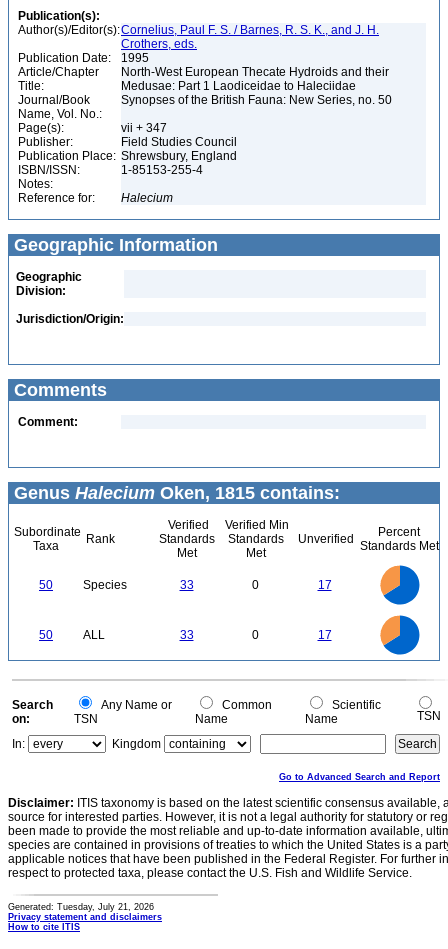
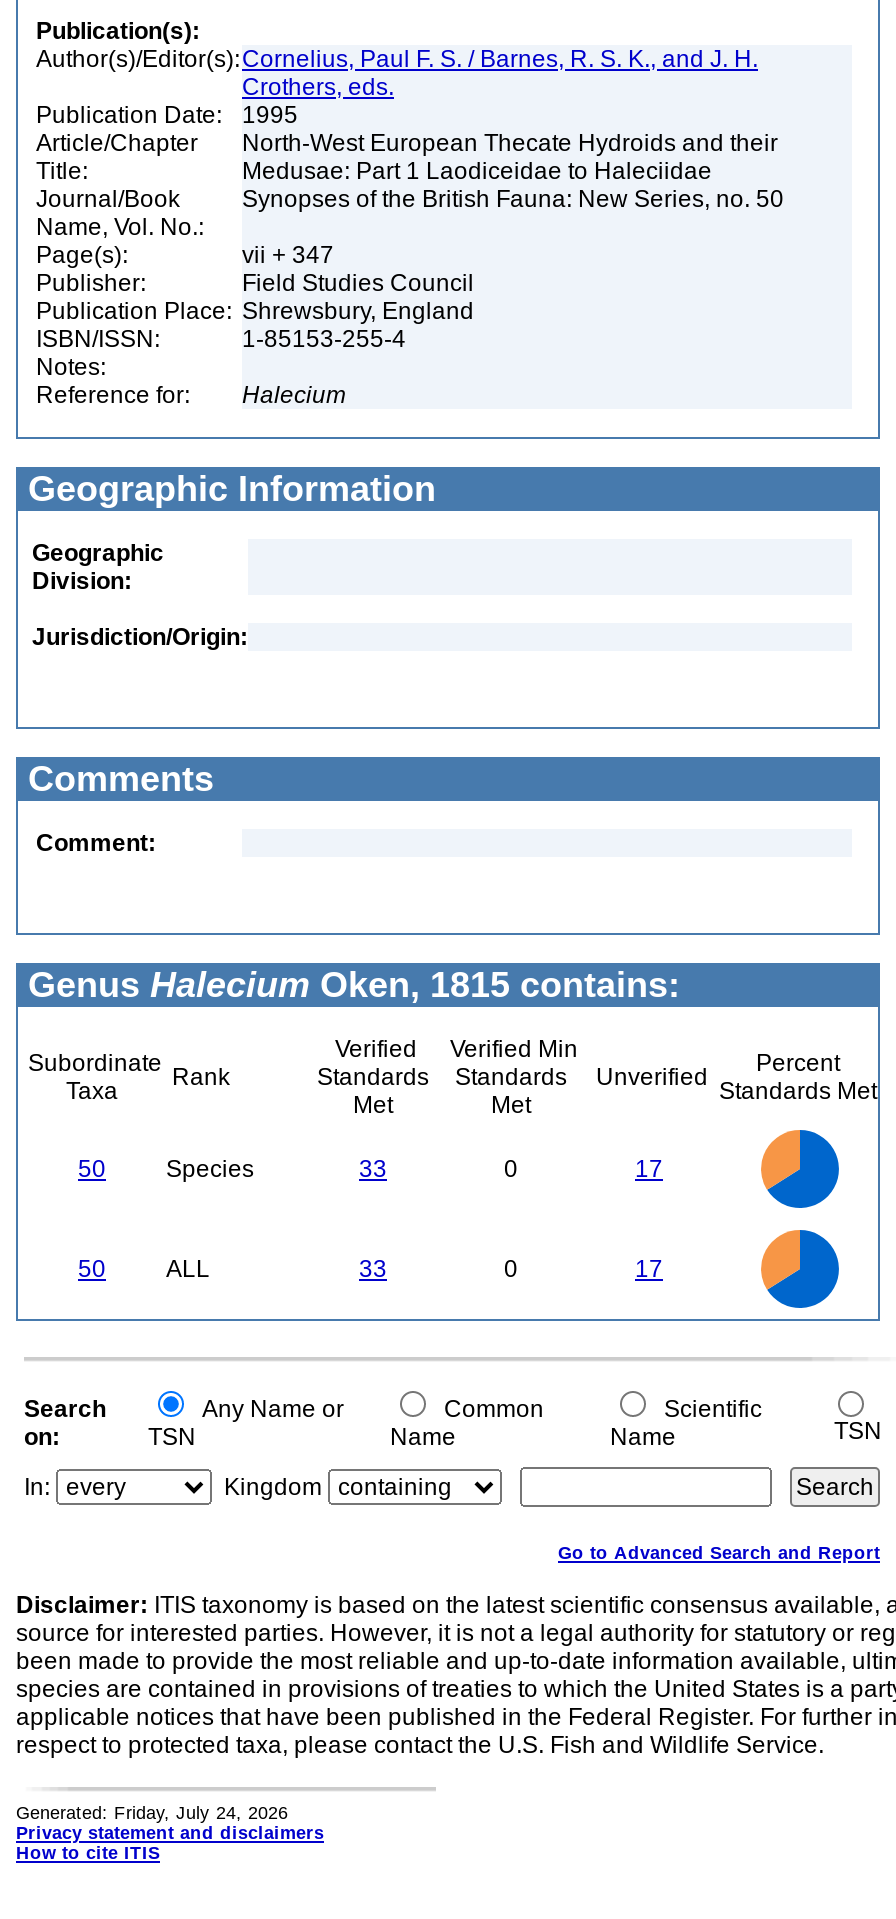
[8,902,154,912] Generated: Tuesday, July 21, 2026 -> [16,1803,288,1823] Generated: Friday, July 24, 2026

